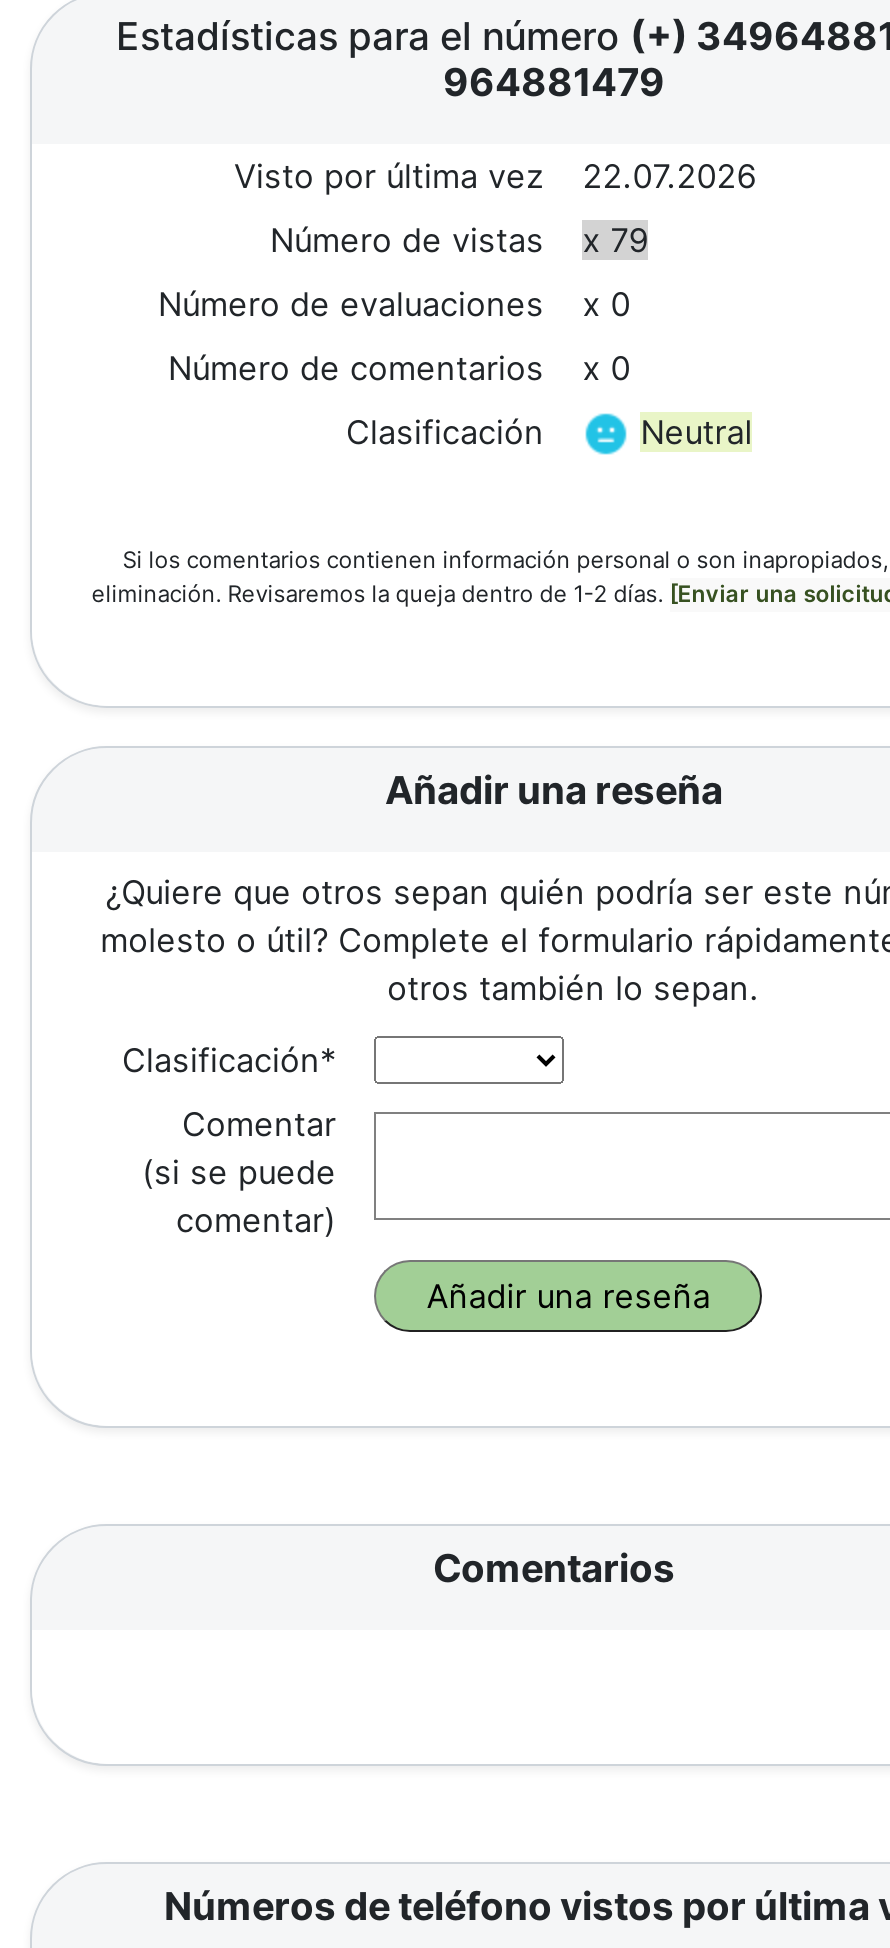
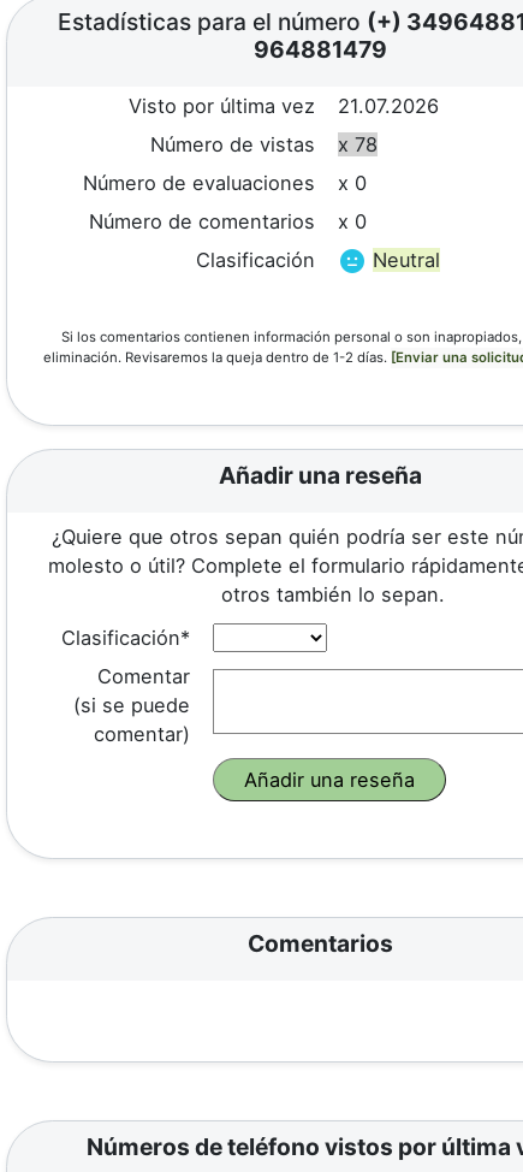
[234,155,756,195] Visto por última vez 22.07.2026 -> [129,93,439,118] Visto por última vez 21.07.2026
[270,219,648,259] Número de vistas x 79 -> [150,132,378,156] Número de vistas x 78

